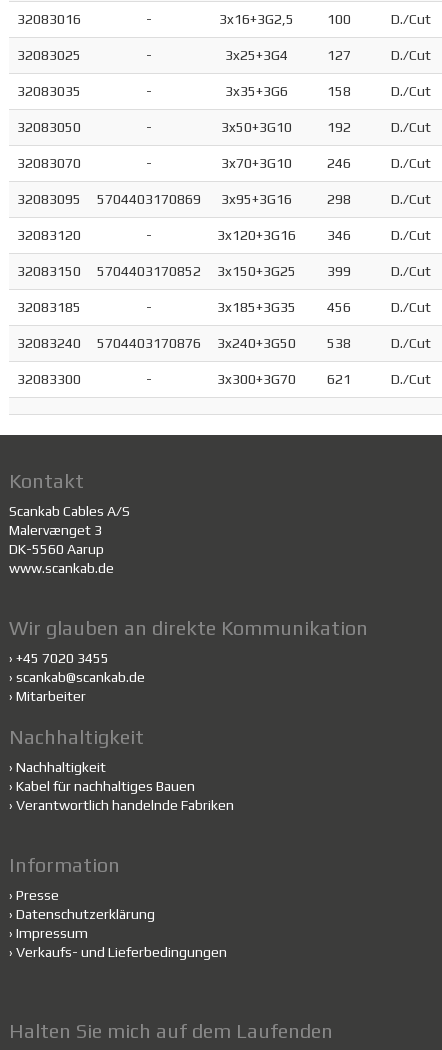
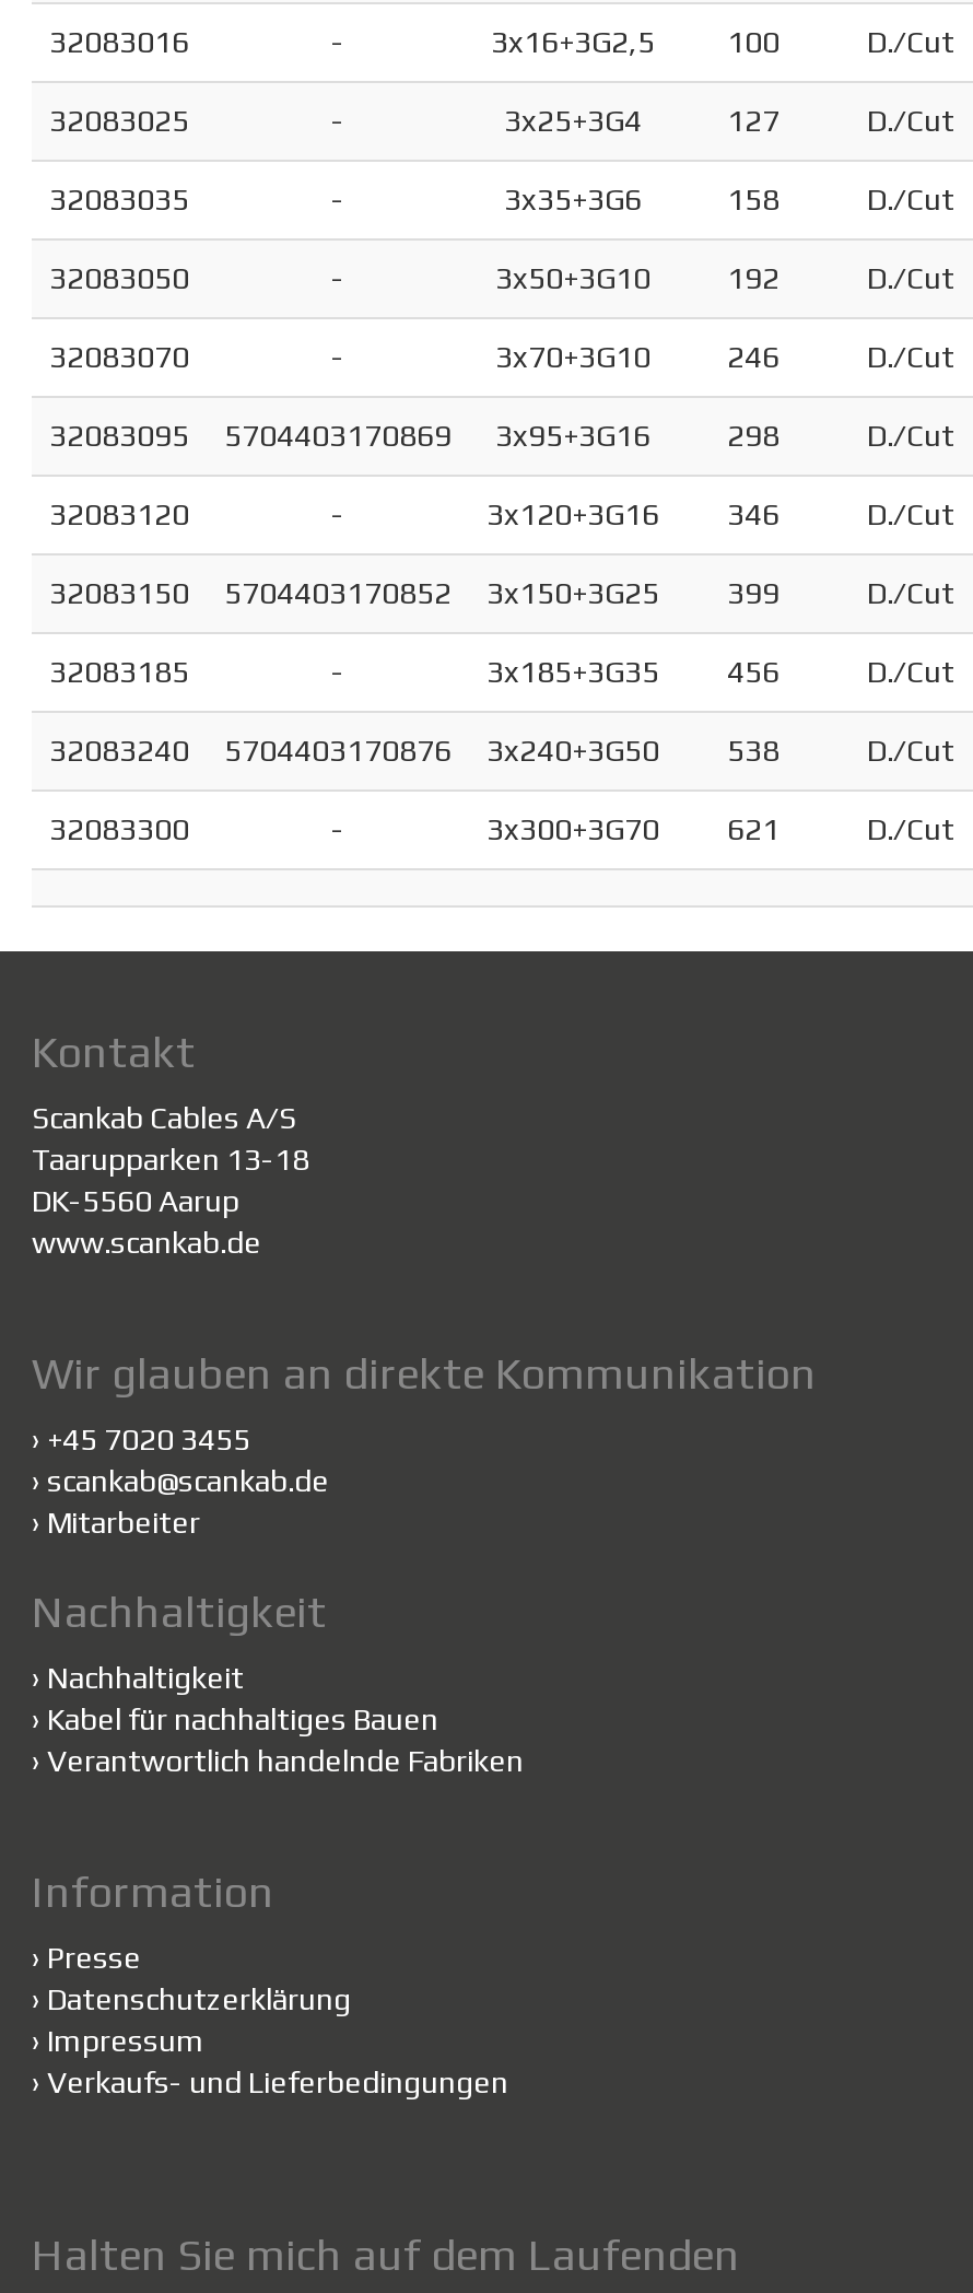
[9,522,102,538] Malervænget 3 -> [32,1142,309,1177] Taarupparken 13-18

